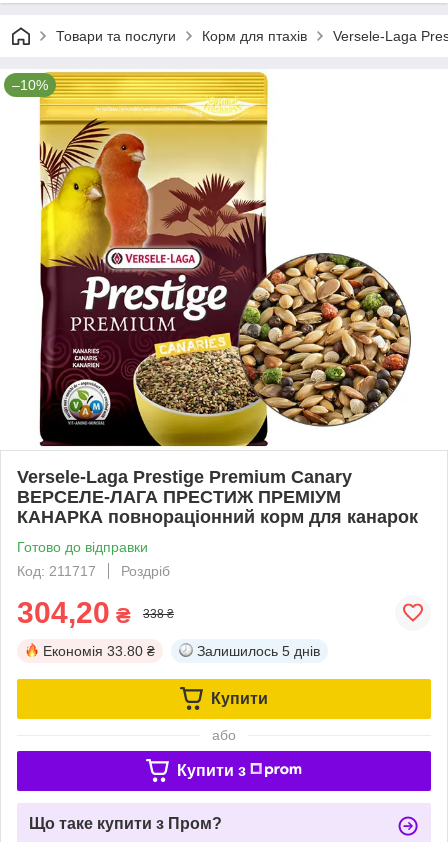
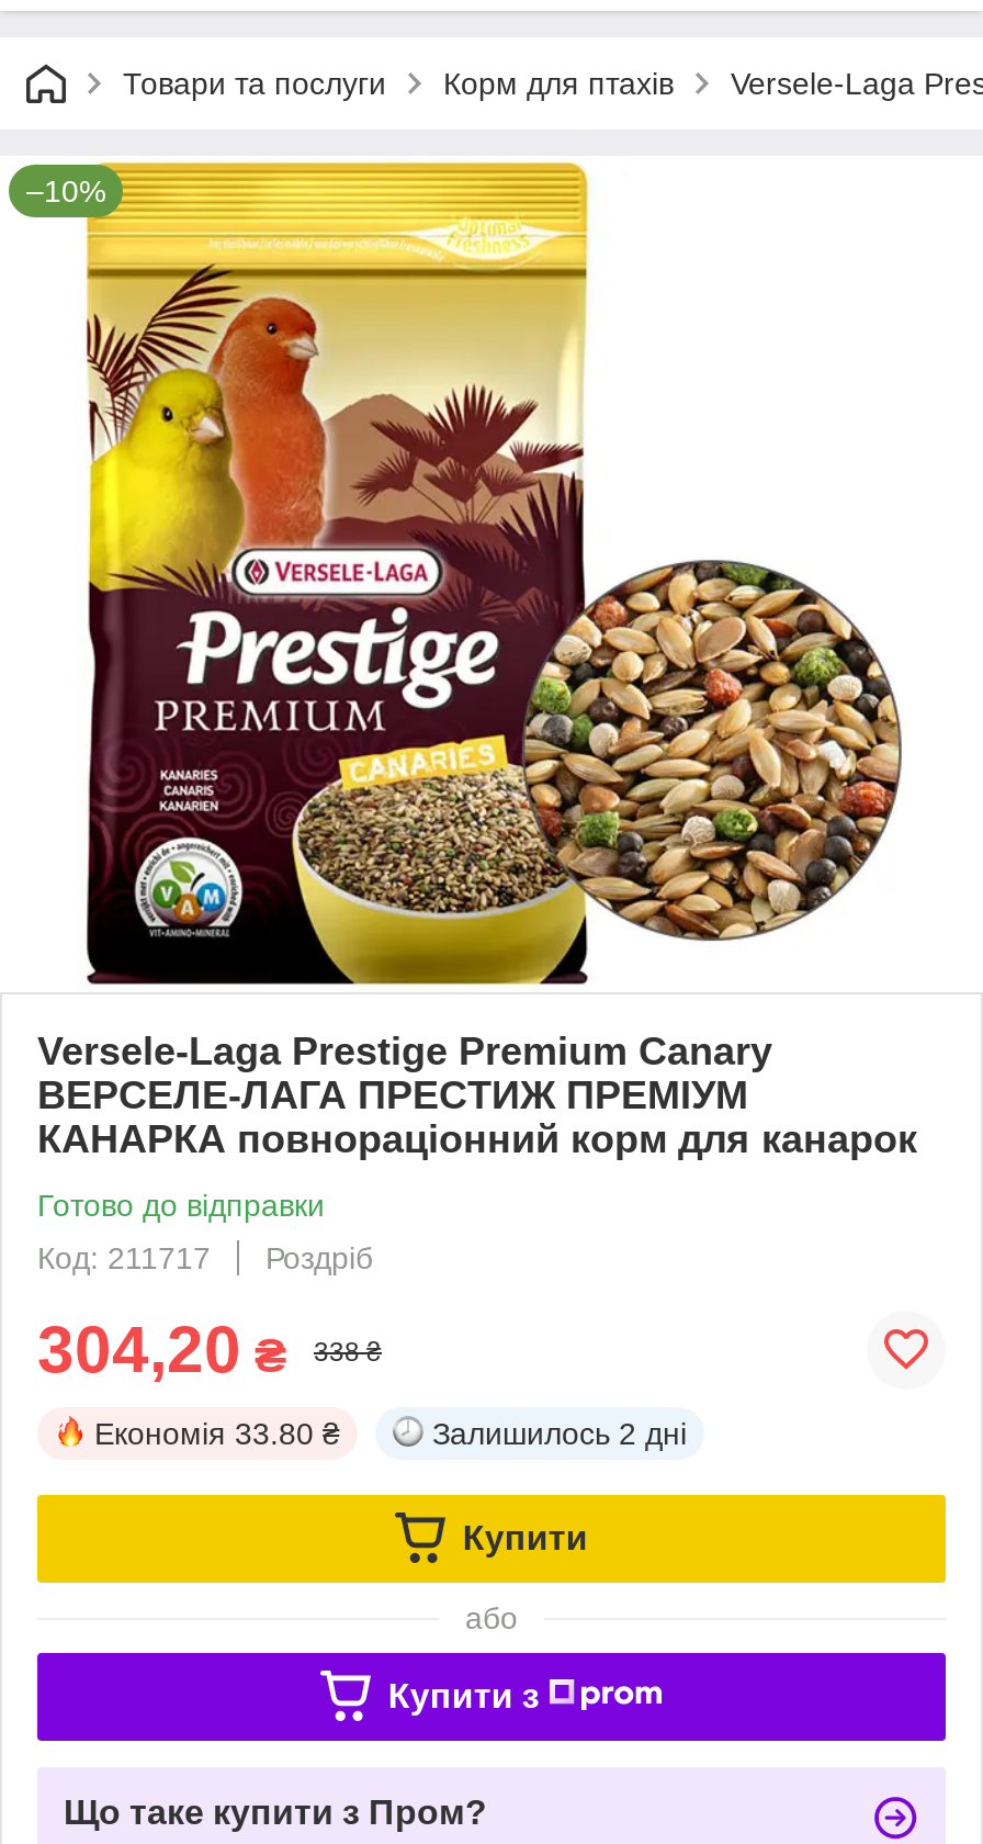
[197,643,320,659] Залишилось 5 днів -> [432,1415,687,1451] Залишилось 2 дні

